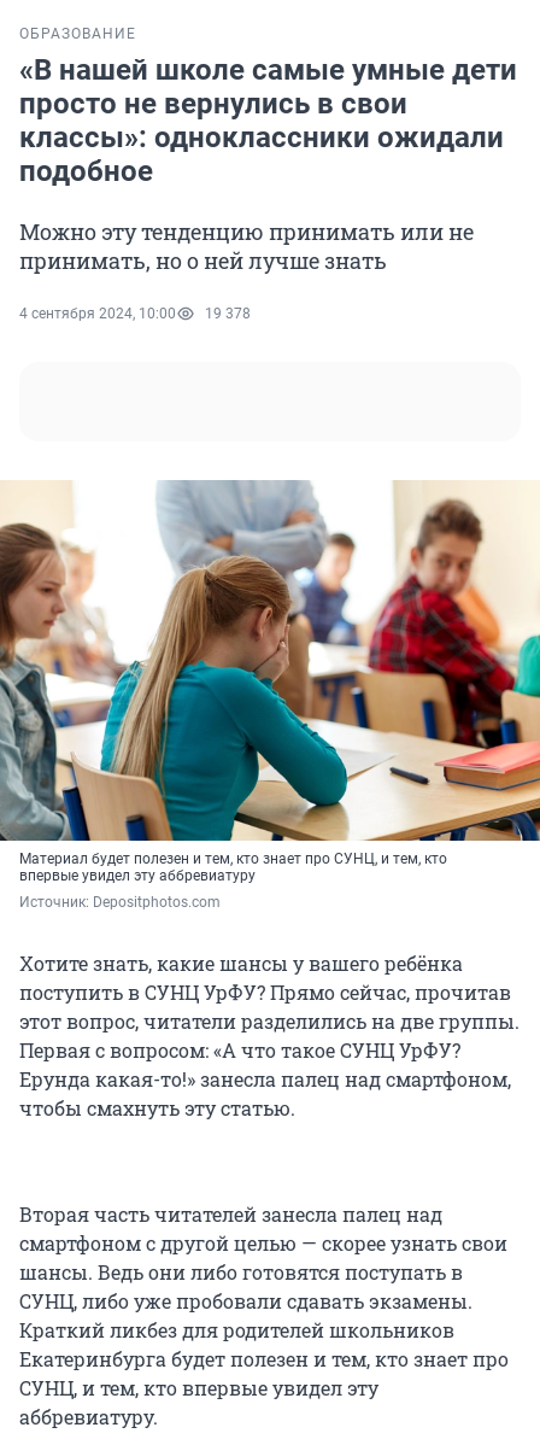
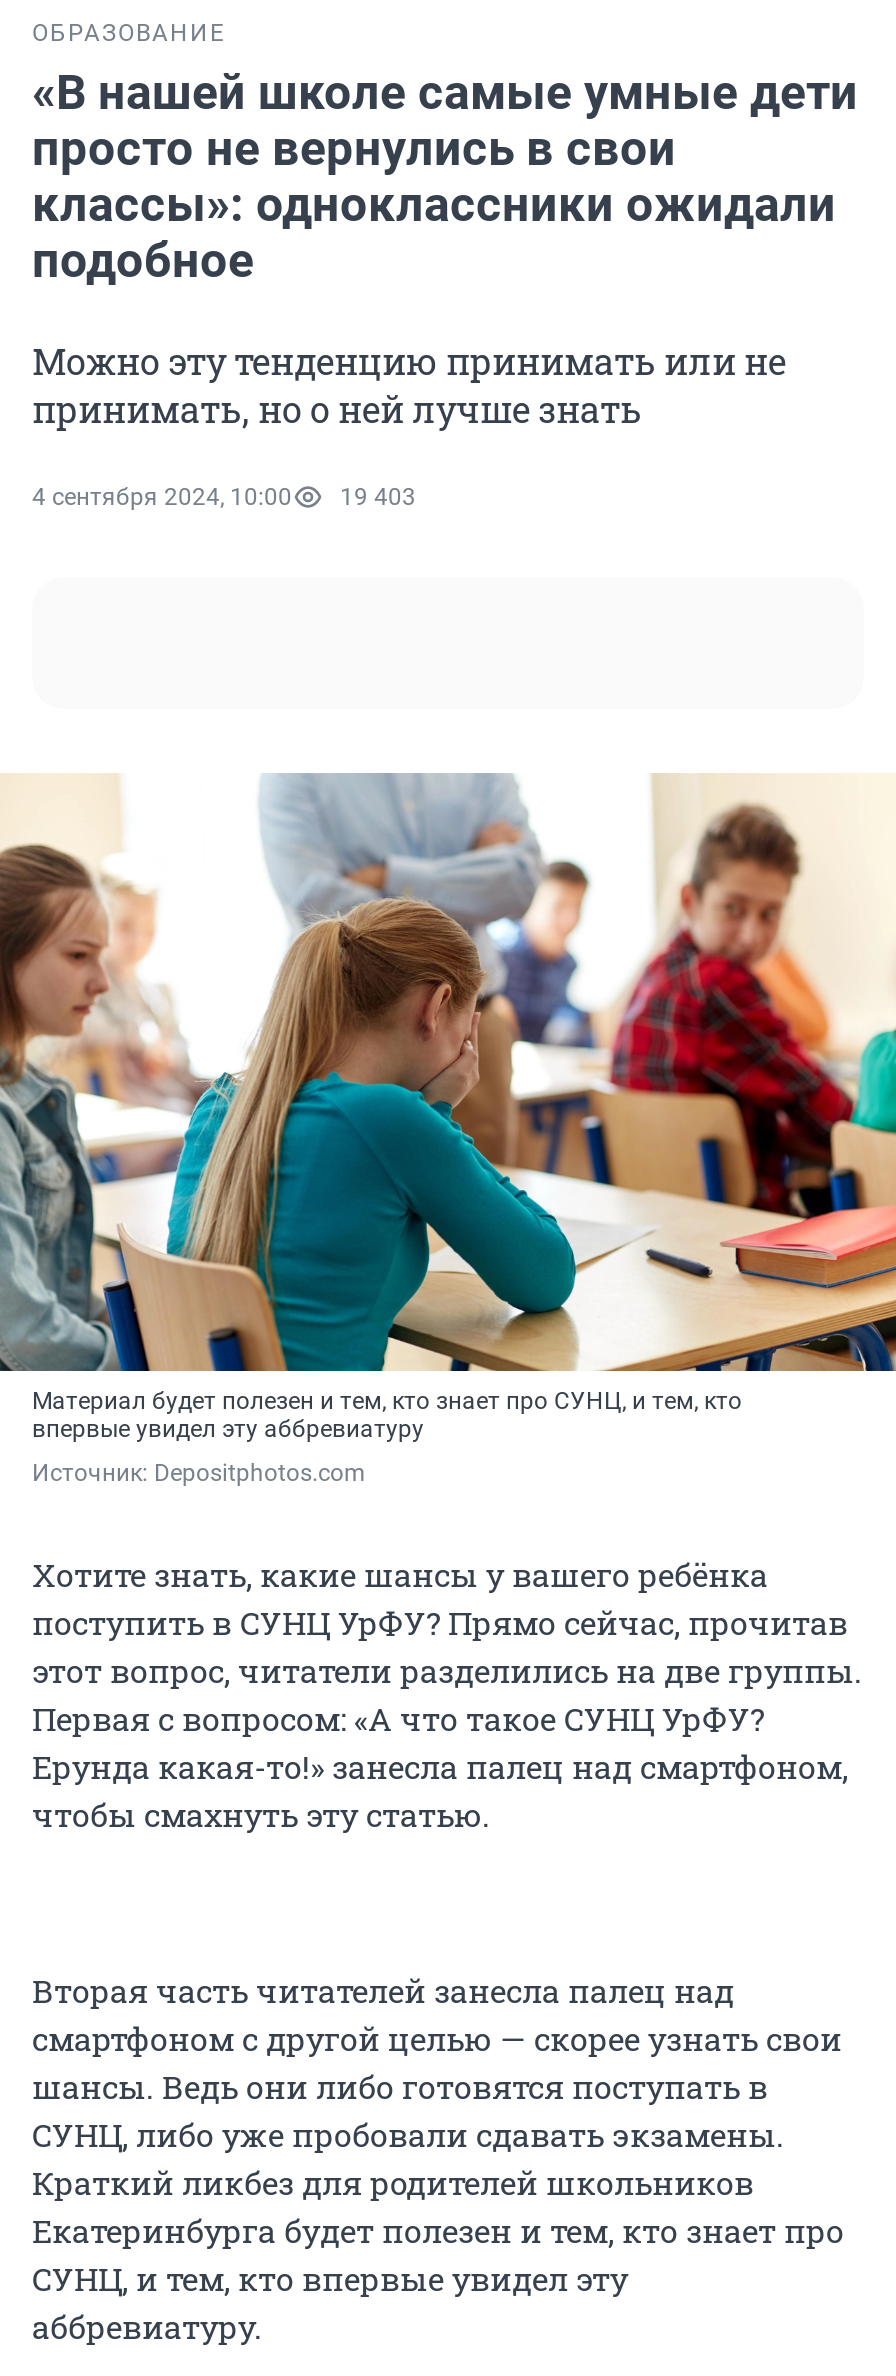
[19,305,251,322] 4 сентября 2024, 10:00 19 378 -> [32,483,416,511] 4 сентября 2024, 10:00 19 403

